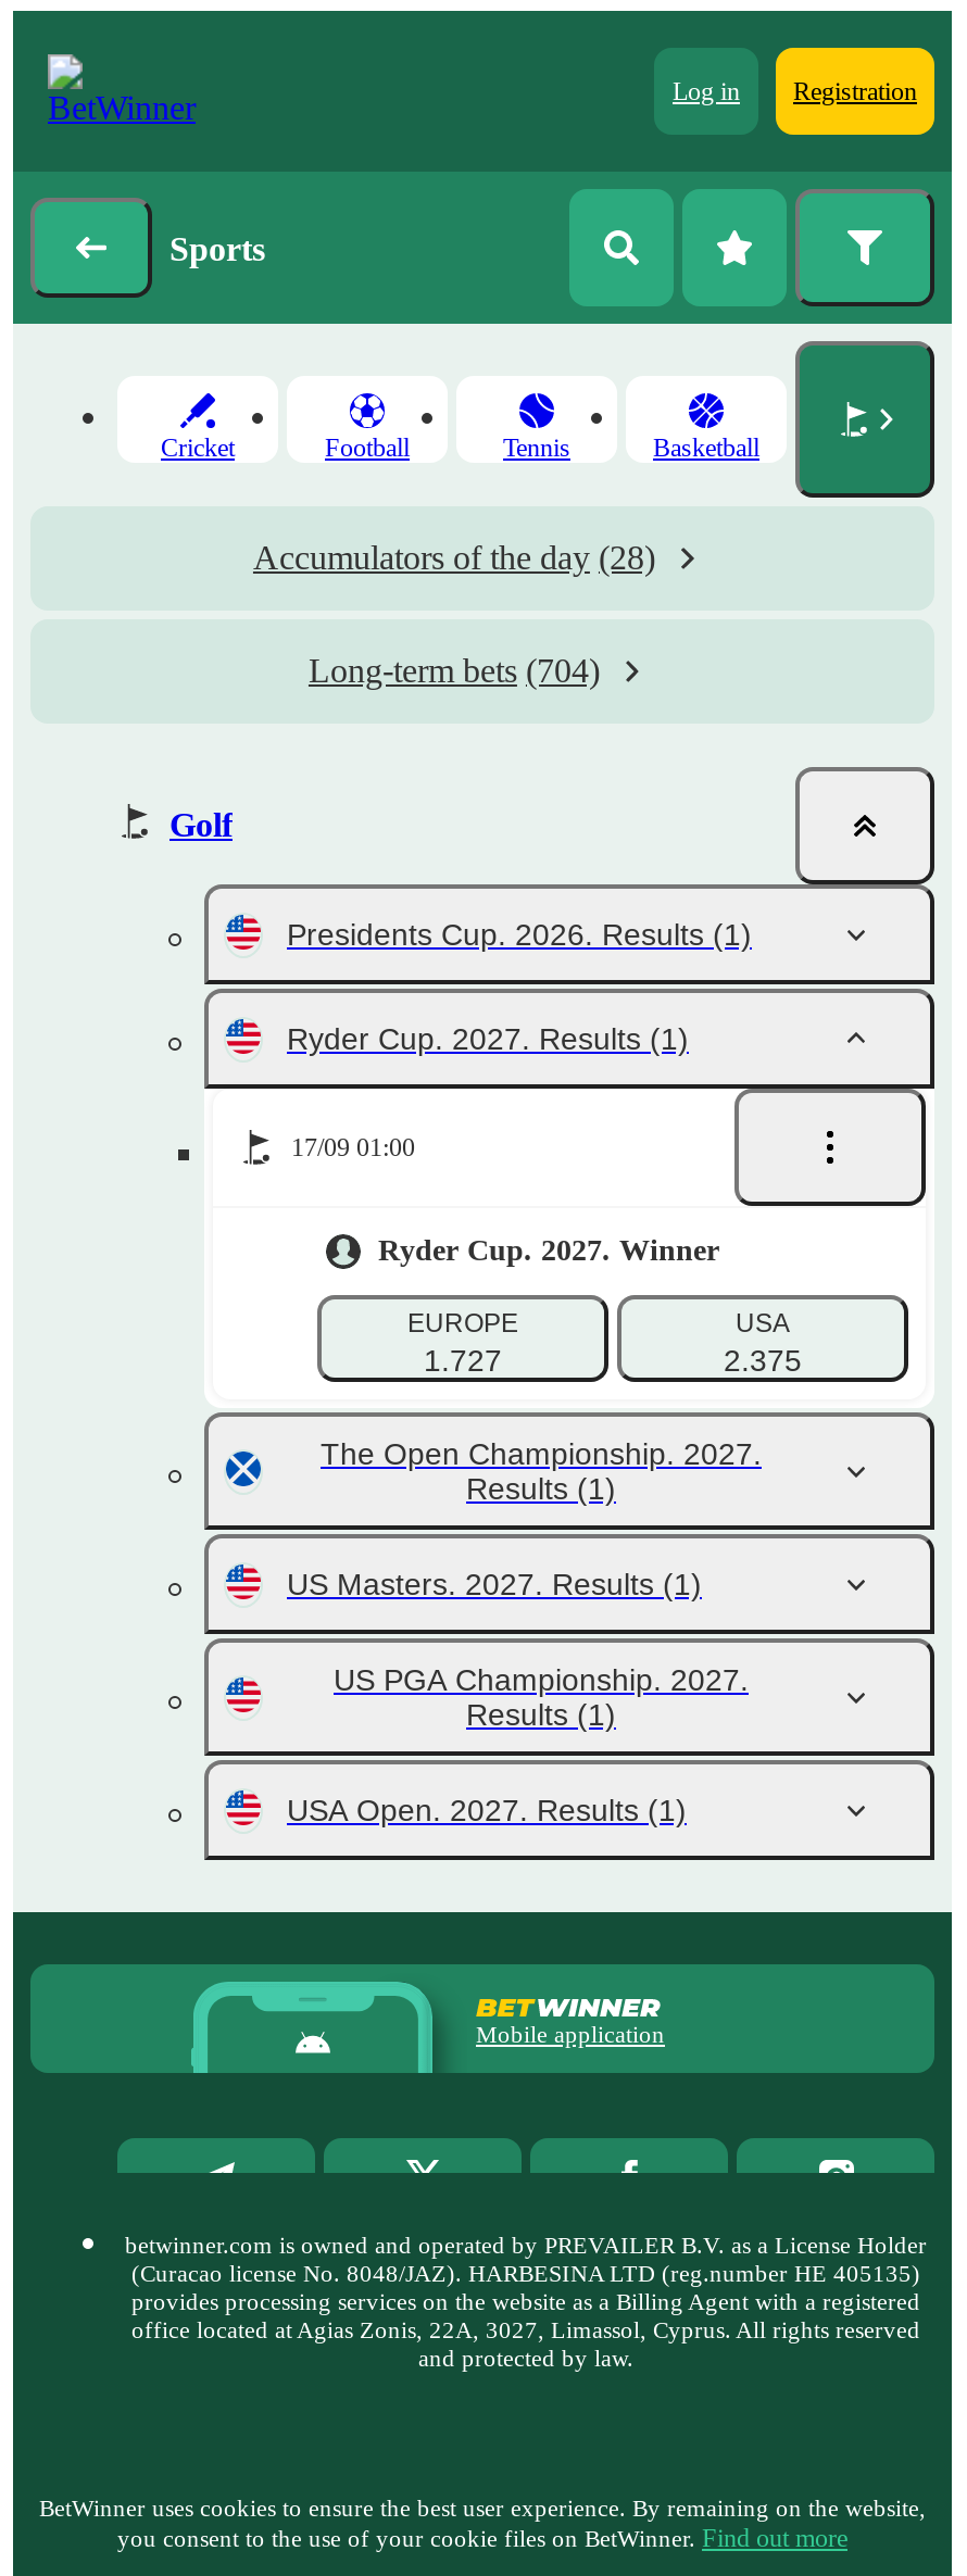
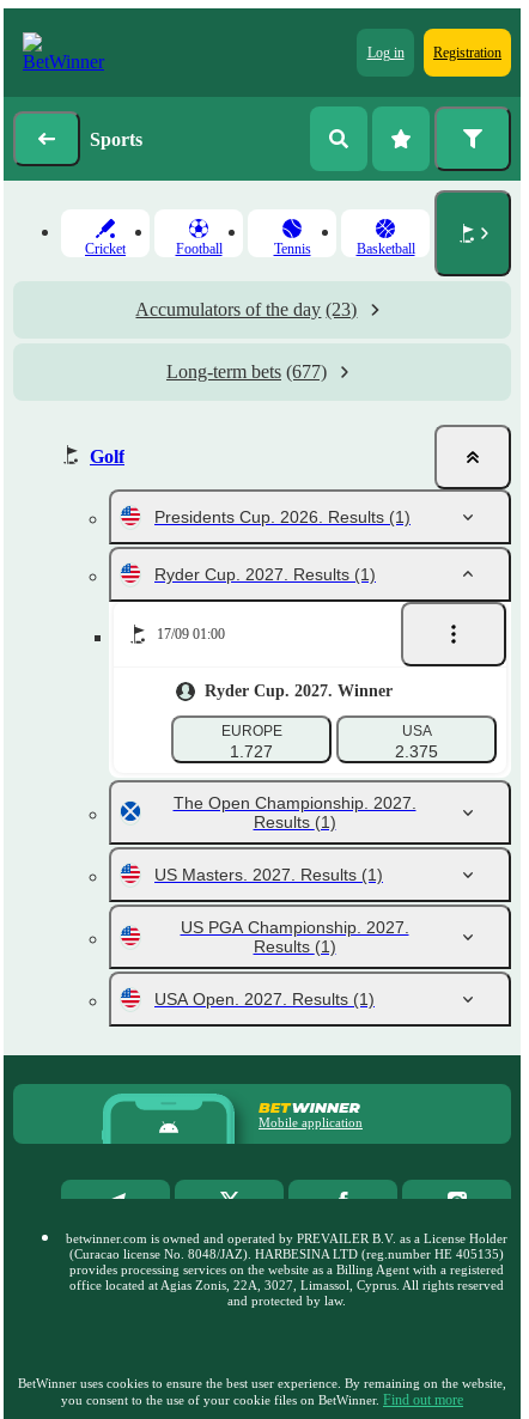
[253,539,655,576] Accumulators of the day (28) -> [136,299,357,319] Accumulators of the day (23)
[309,652,600,689] Long-term bets (704) -> [166,361,327,382] Long-term bets (677)

